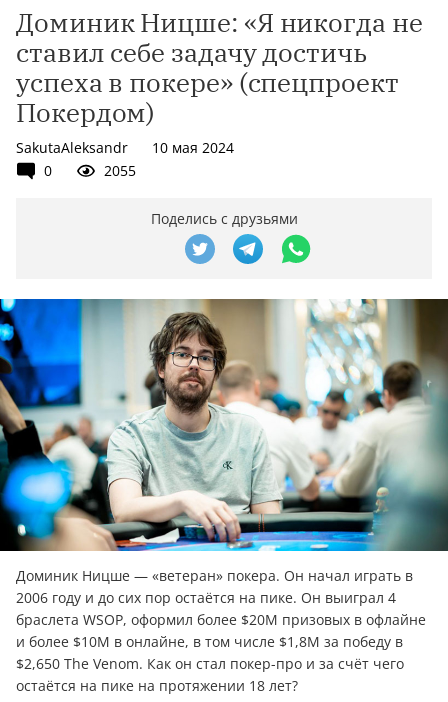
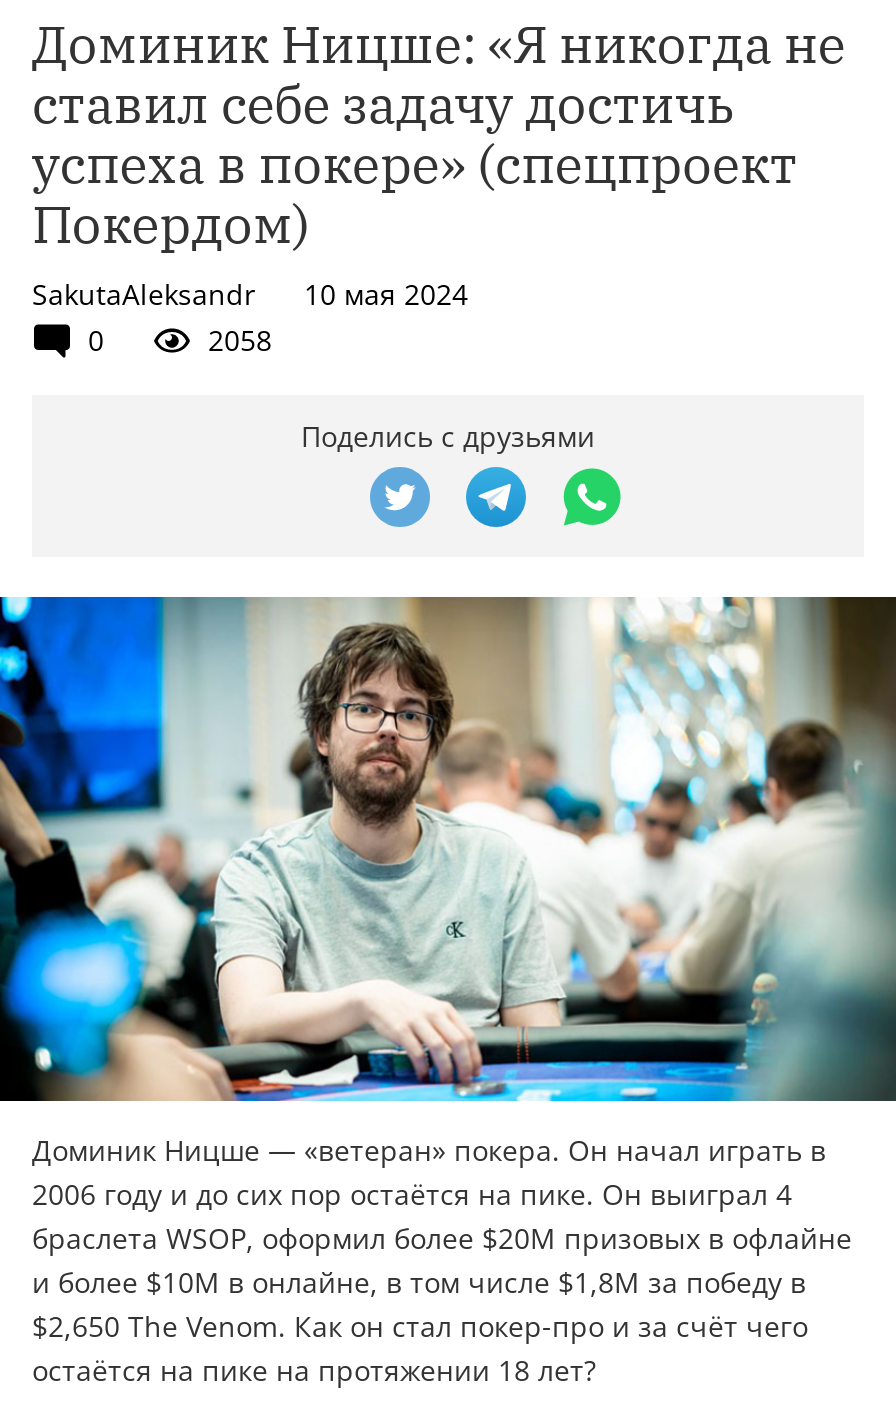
[100,161,136,180] 2055 -> [200,321,272,359] 2058

